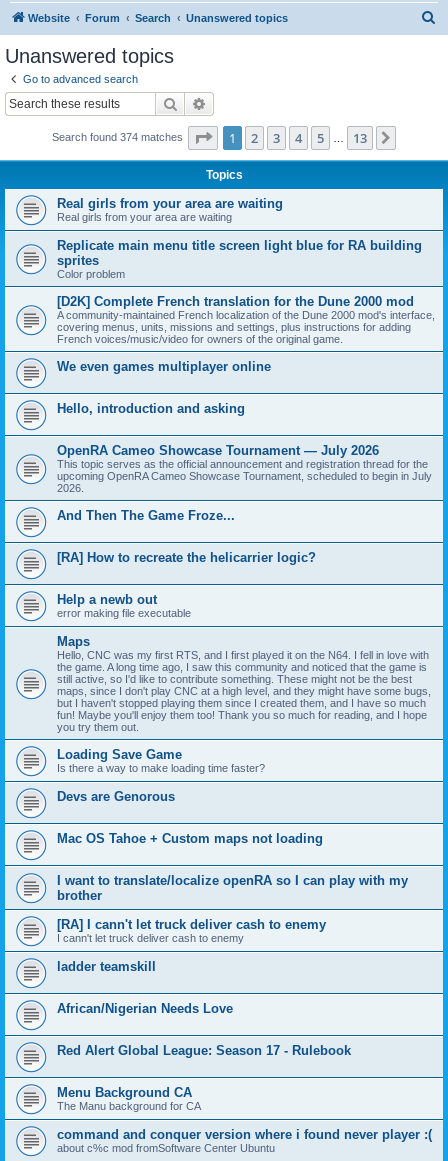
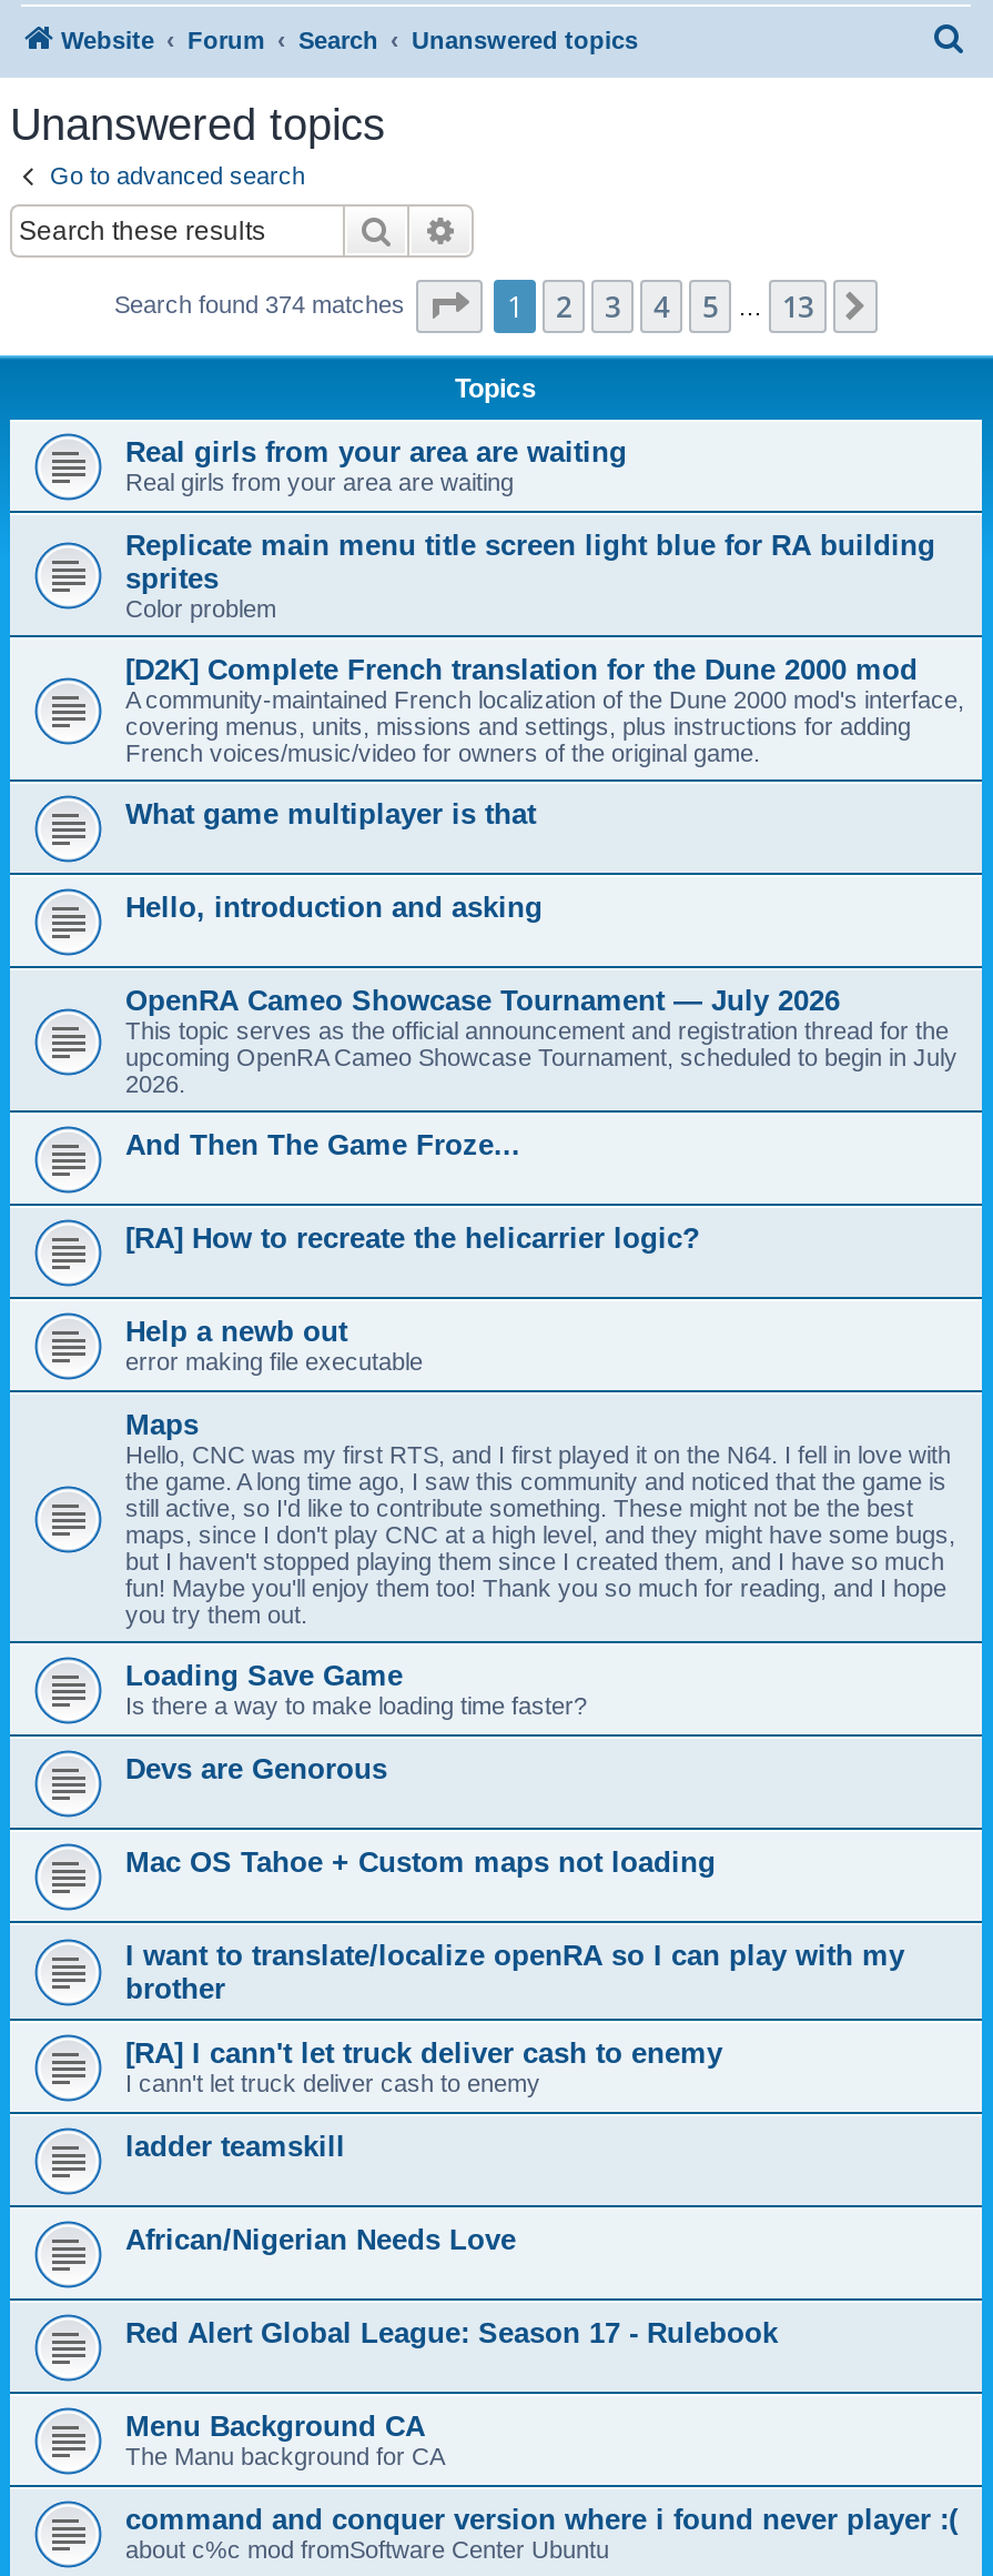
[57,358,271,373] We even games multiplayer online -> [125,796,536,829] What game multiplayer is that

